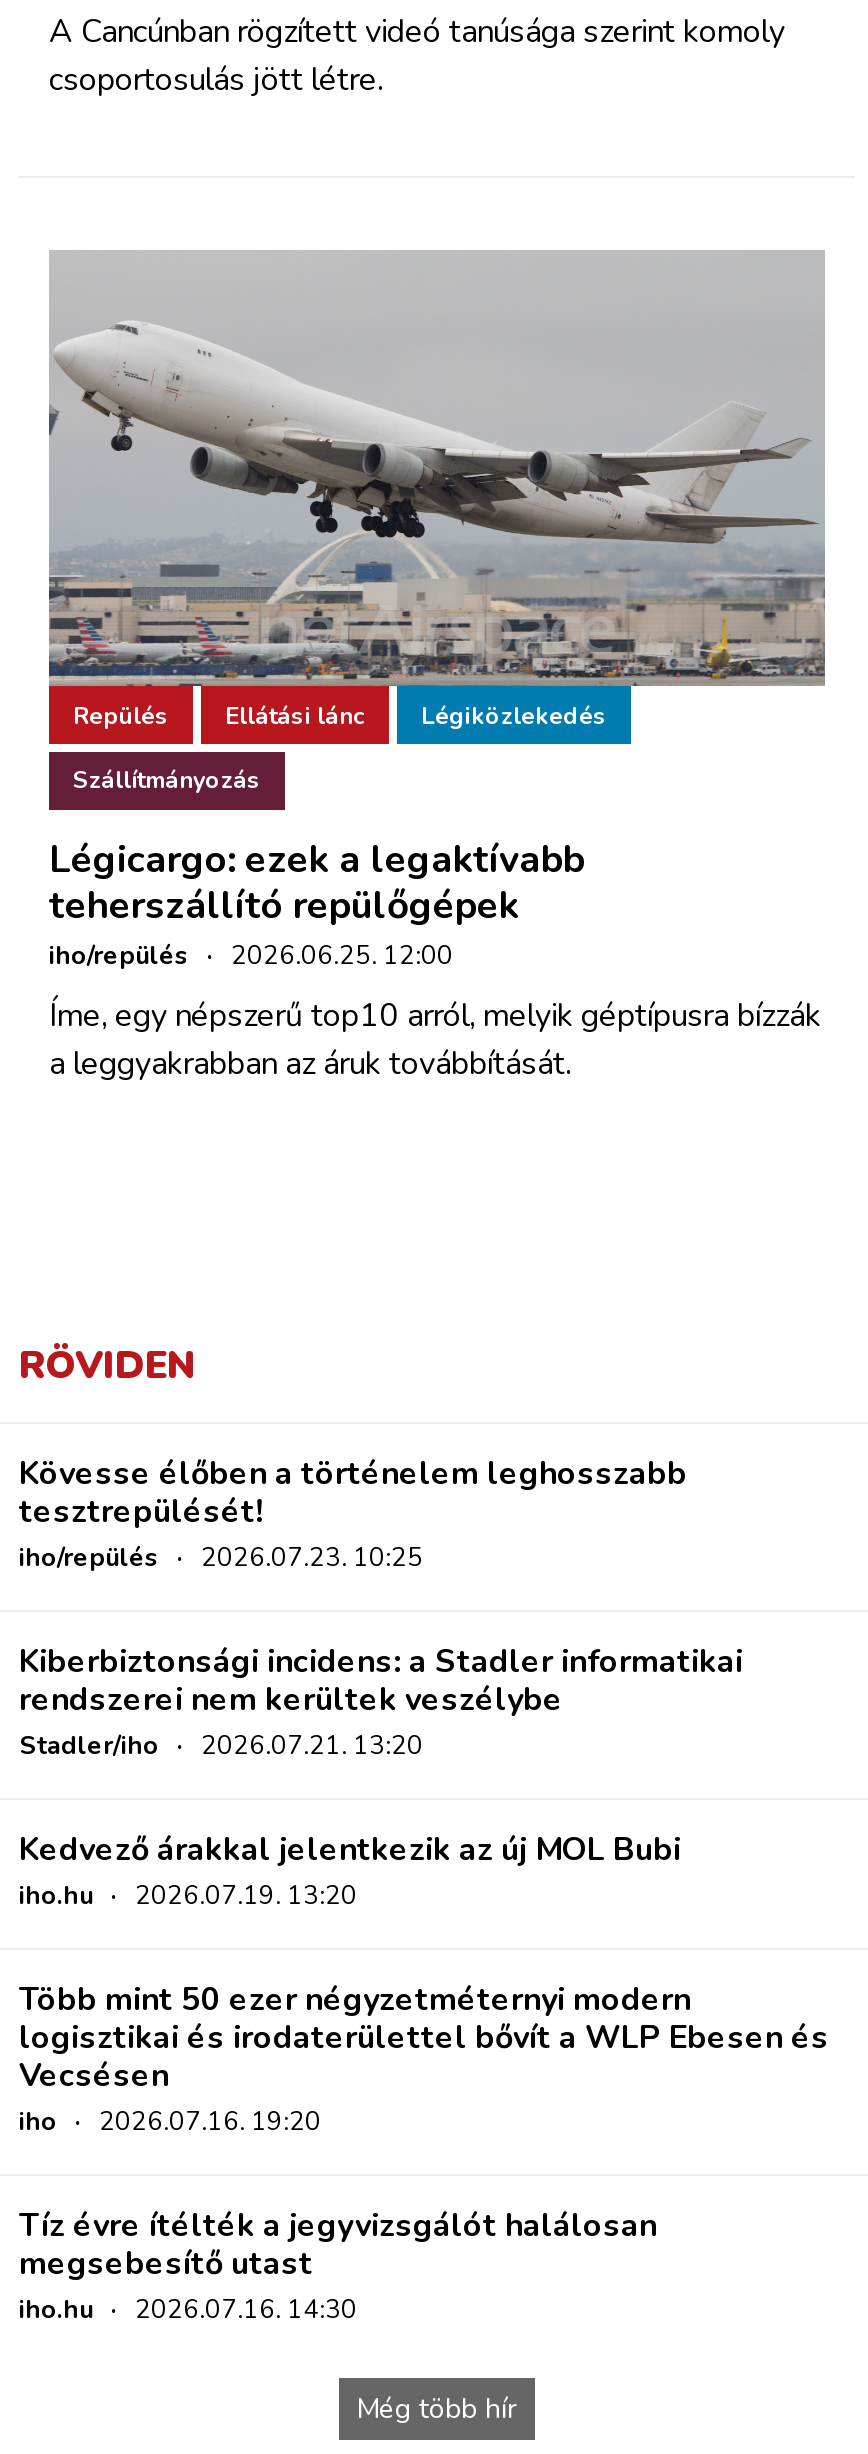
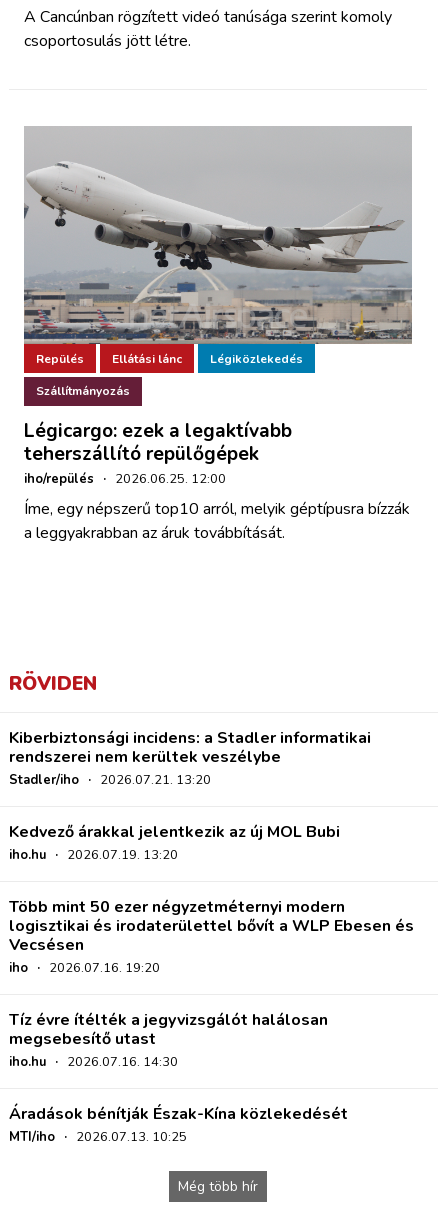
[19,1451,687,1575] Kövesse élőben a történelem leghosszabb | tesztrepülését! | iho/repülés · 2026.07.23. 10:25 -> none
moved [19,1639,829,2327] -> [9,727,414,1071]: Kiberbiztonsági incidens: a Stadler informatikai | rendszerei nem kerültek veszélybe | Stadler/iho · 2026.07.21. 13:20 | ... | megsebesítő utast | iho.hu · 2026.07.16. 14:30
none -> [9,1103,348,1146] Áradások bénítják Észak-Kína közlekedését | MTI/iho · 2026.07.13. 10:25

